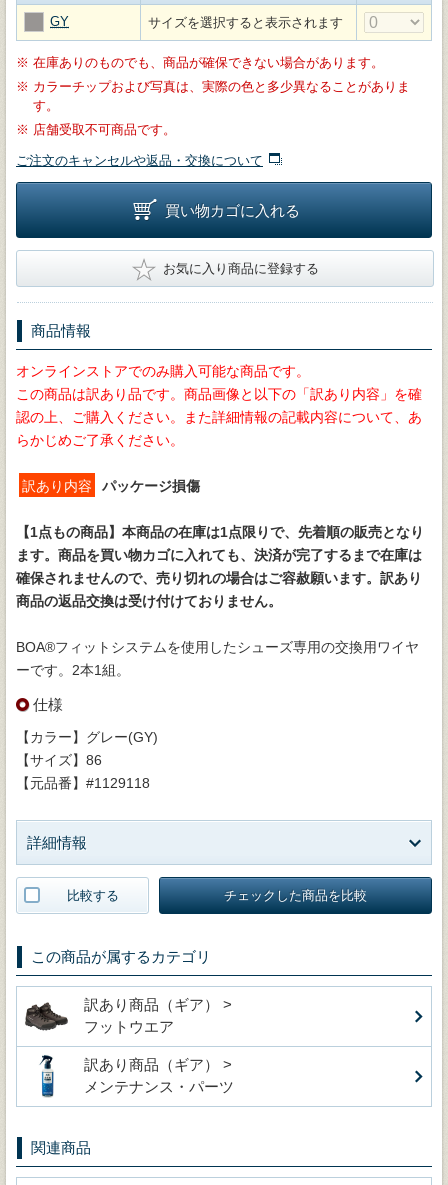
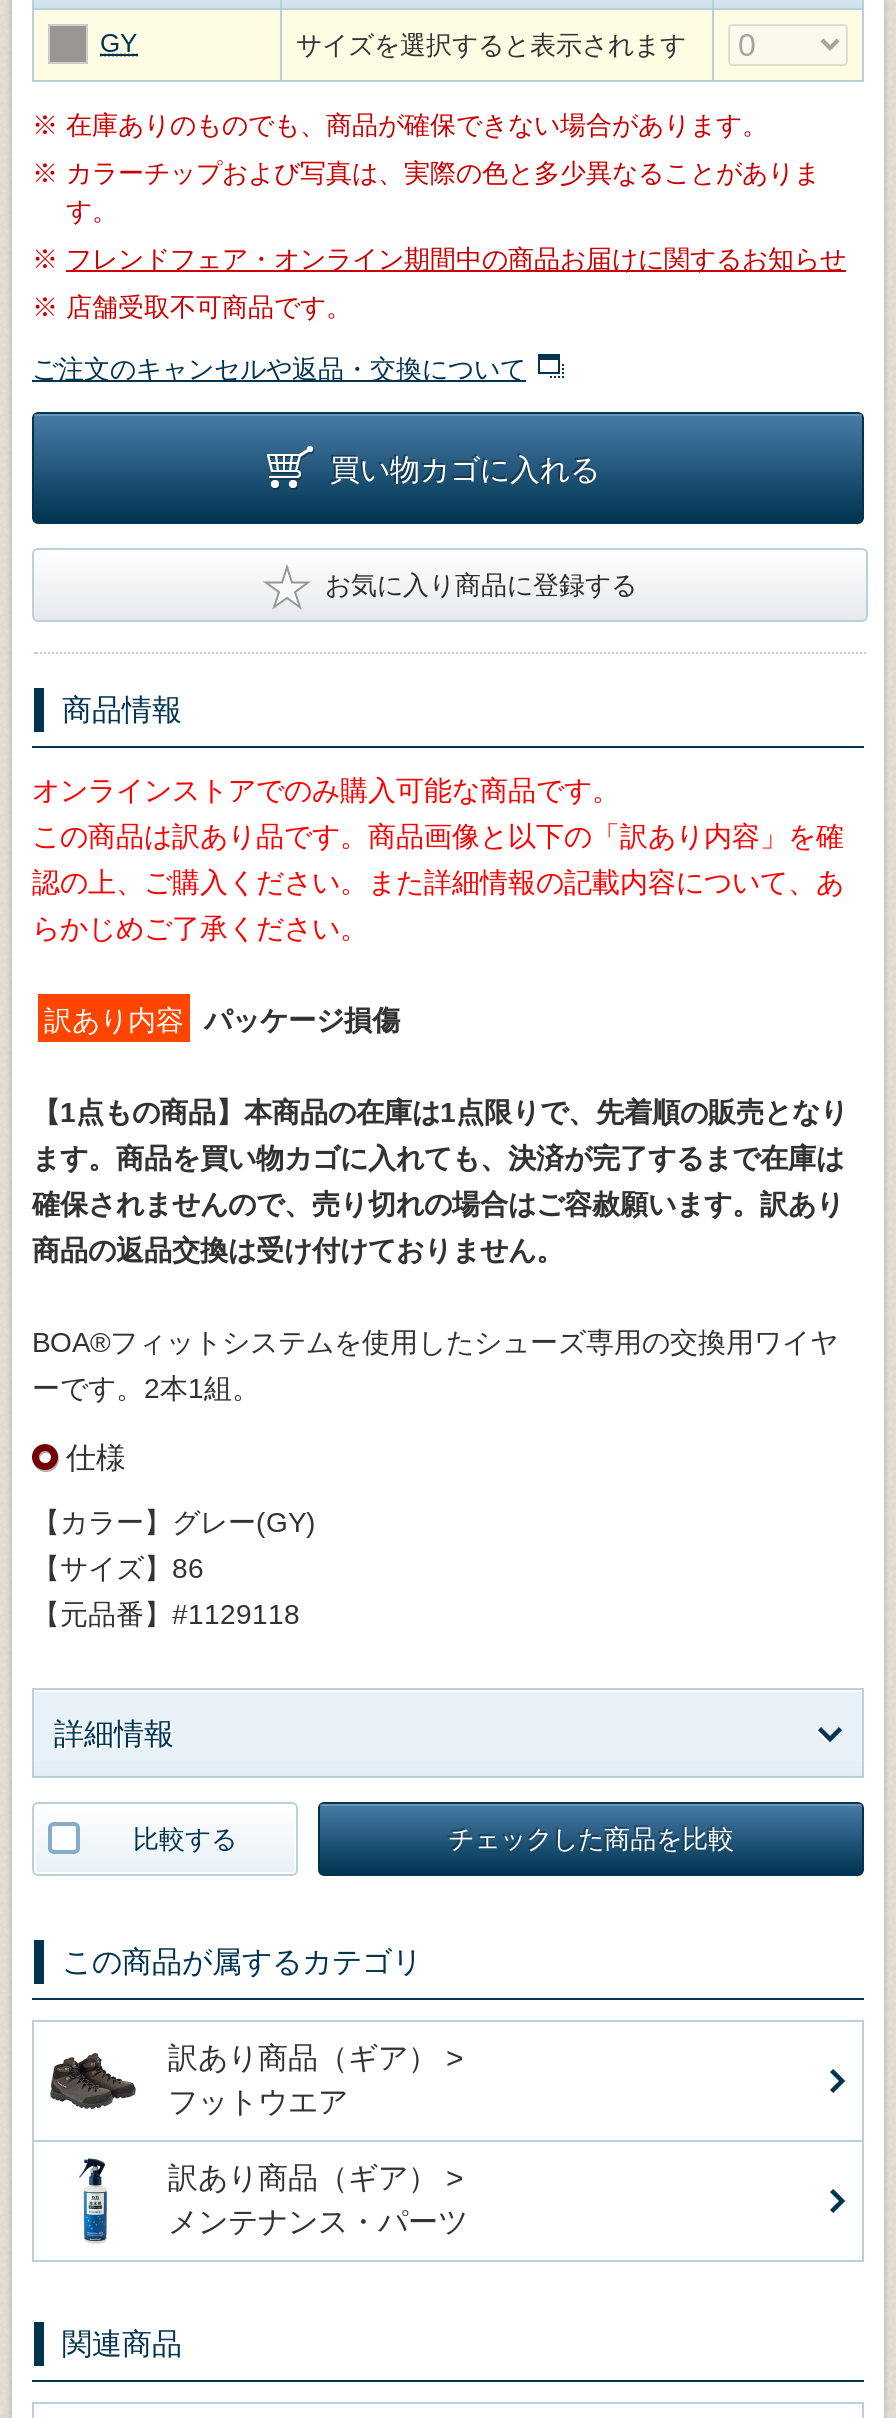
none -> [32,243,846,273] ※ フレンドフェア・オンライン期間中の商品お届けに関するお知らせ

